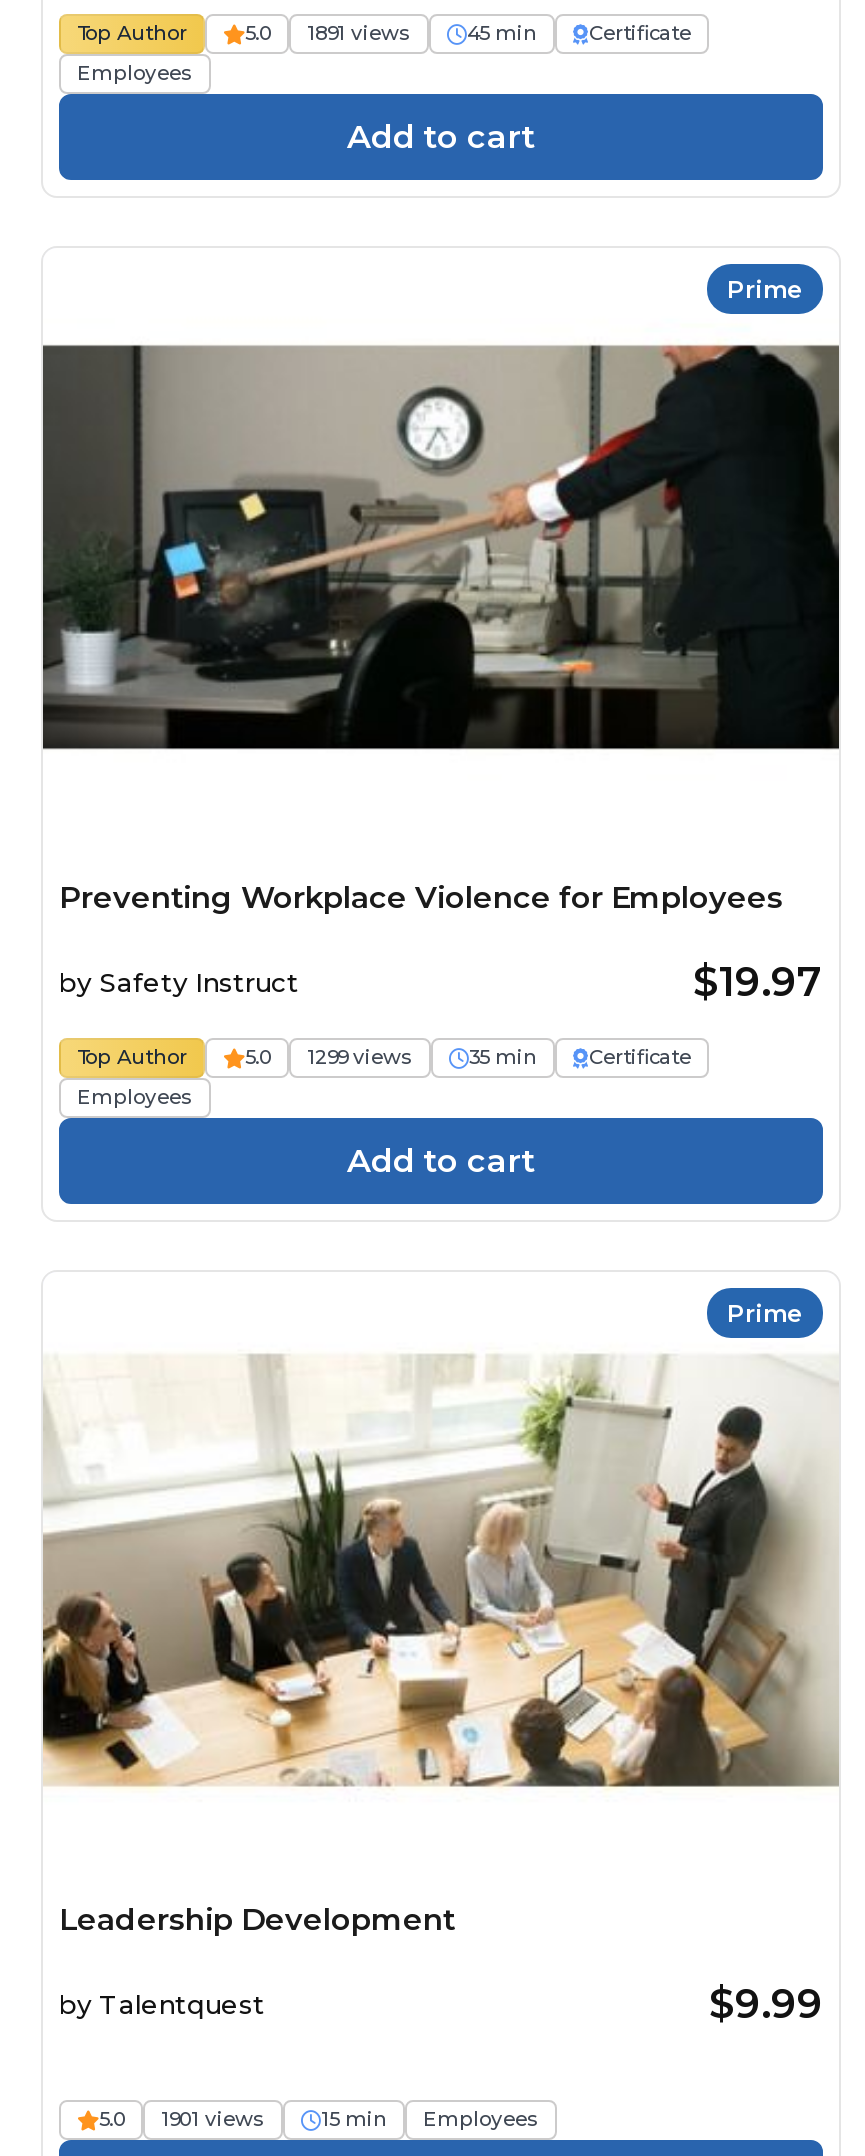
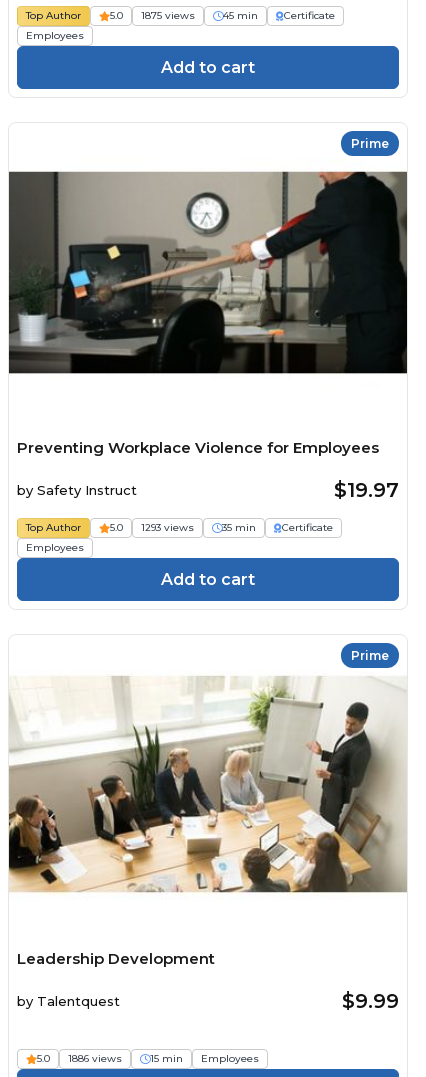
[245,21,411,47] 5.0 1891 views -> [110,9,195,22] 5.0 1875 views
[245,1044,413,1070] 5.0 1299 views -> [110,521,194,534] 5.0 1293 views
[99,2107,265,2133] 5.0 1901 views -> [37,1052,122,1065] 5.0 1886 views

